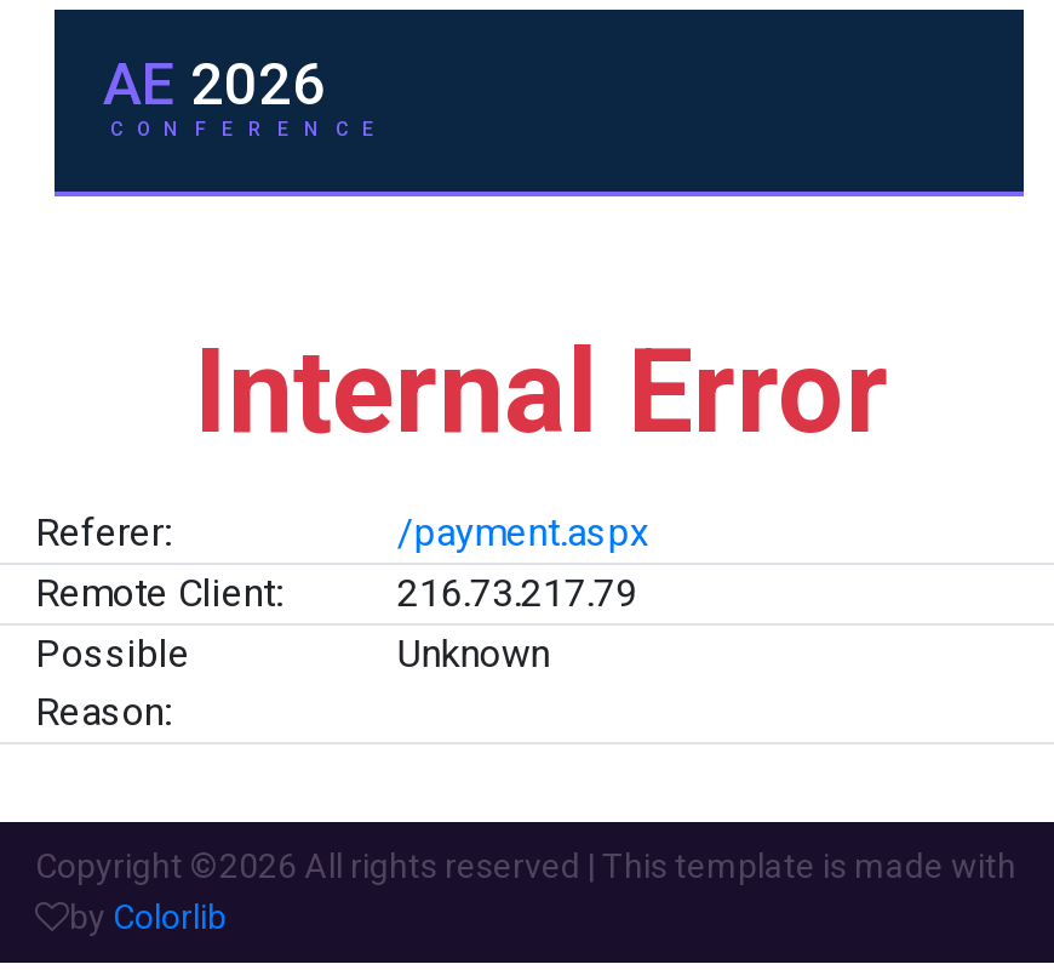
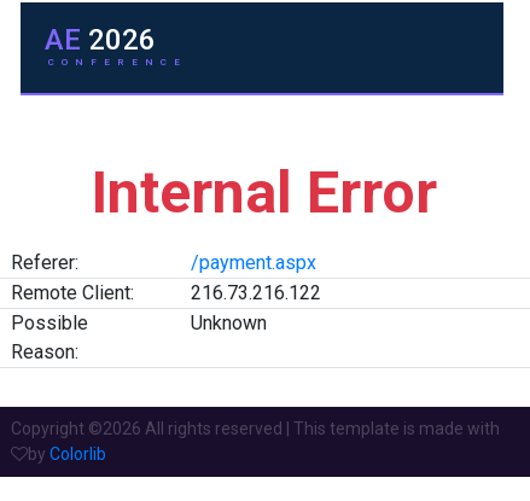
[397,570,637,616] 216.73.217.79 -> [191,281,322,304] 216.73.216.122

